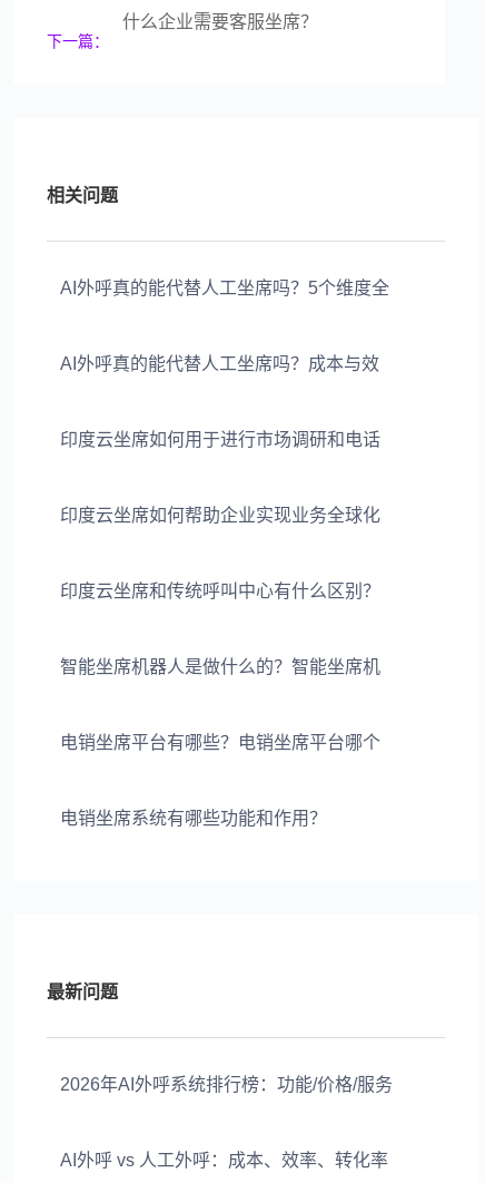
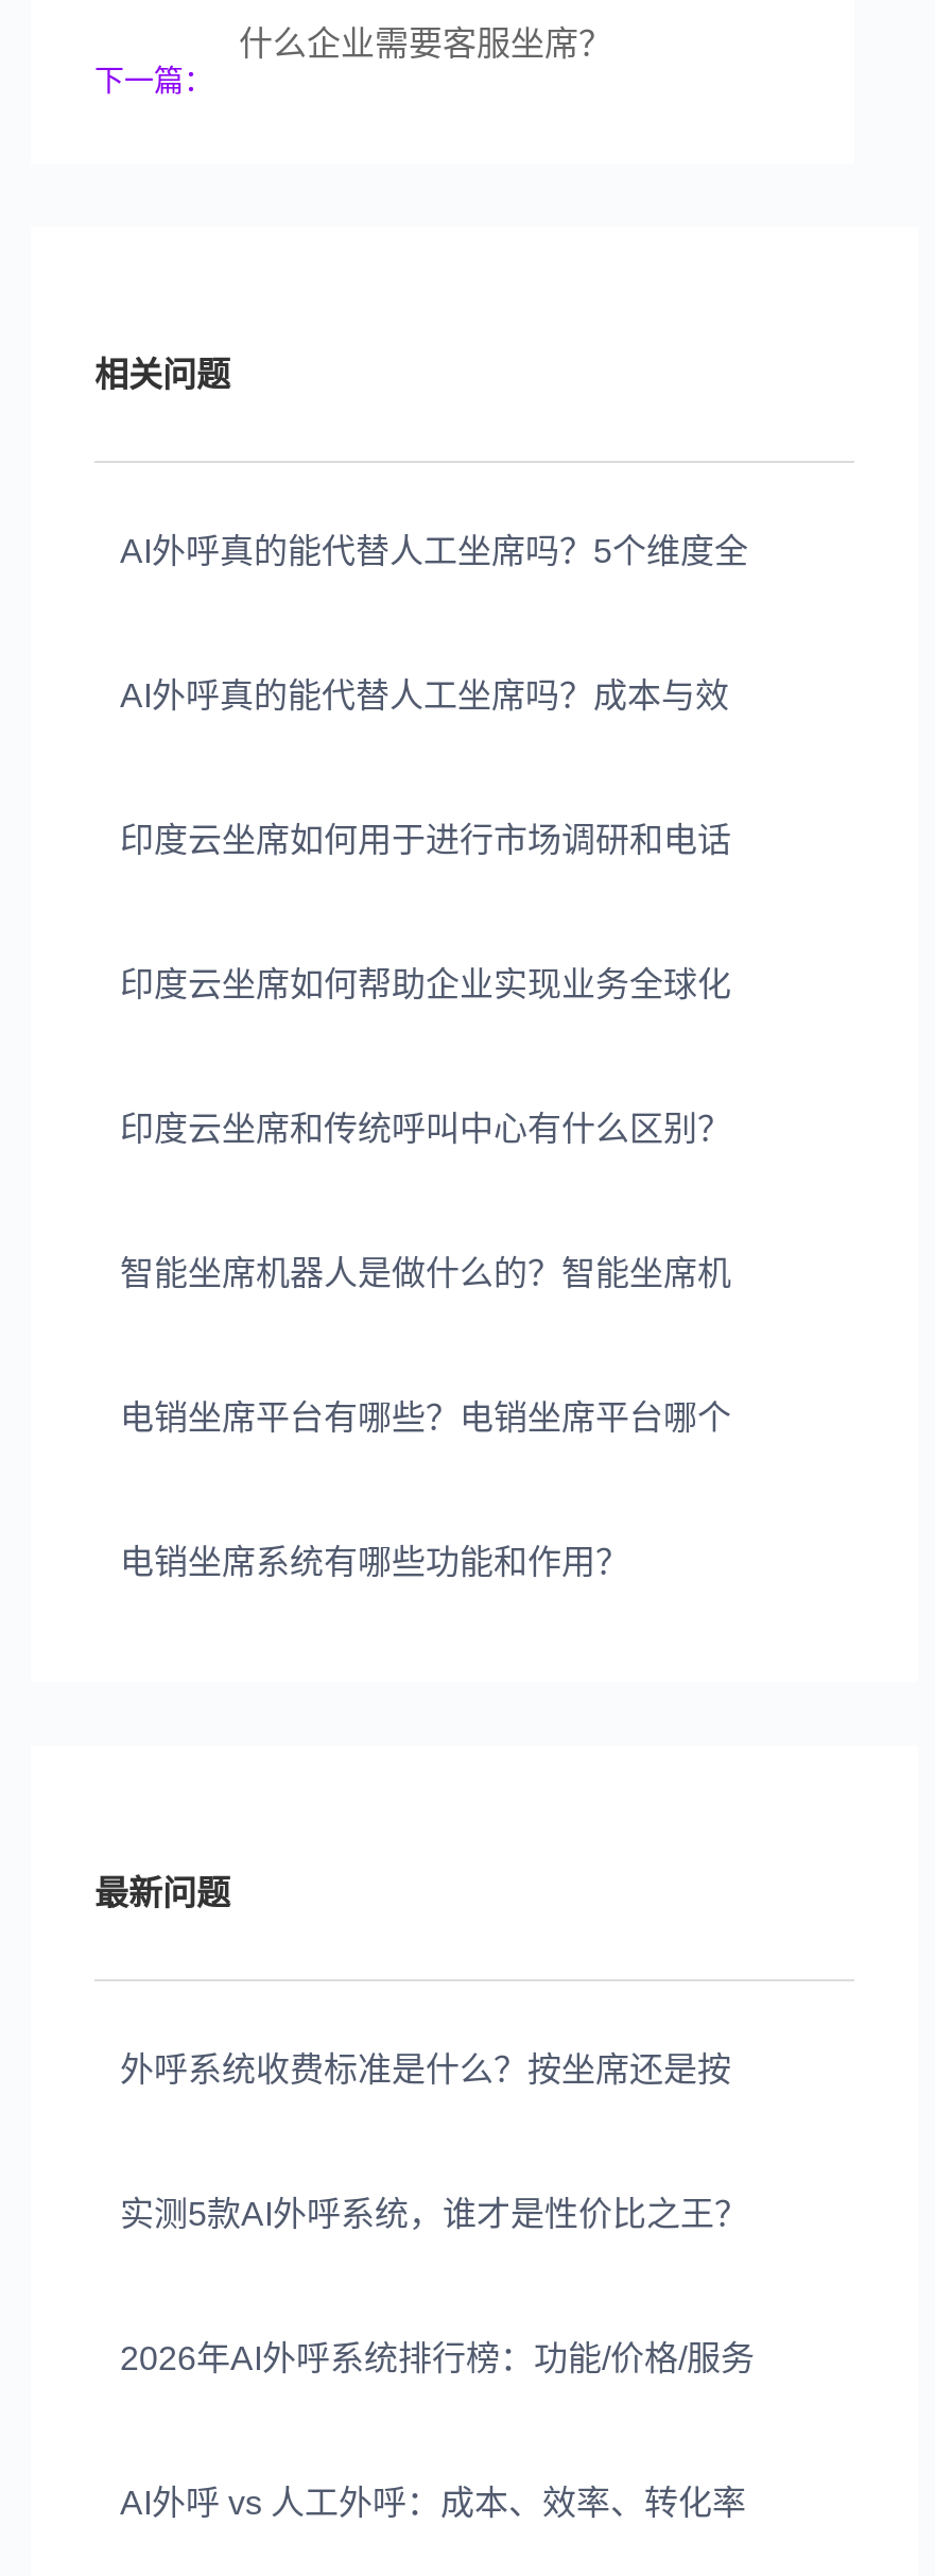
none -> [120,2051,731,2088] 外呼系统收费标准是什么？按坐席还是按
none -> [120,2196,748,2232] 实测5款AI外呼系统，谁才是性价比之王？

